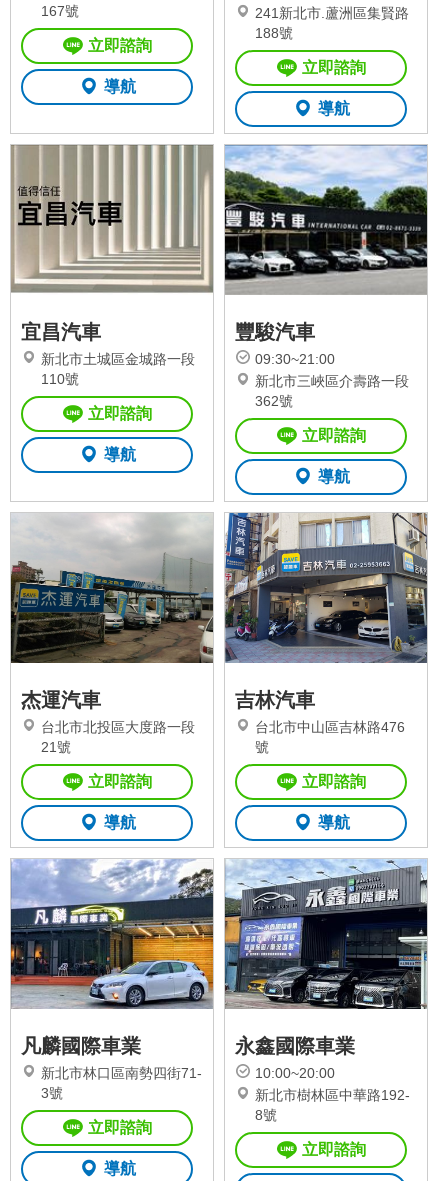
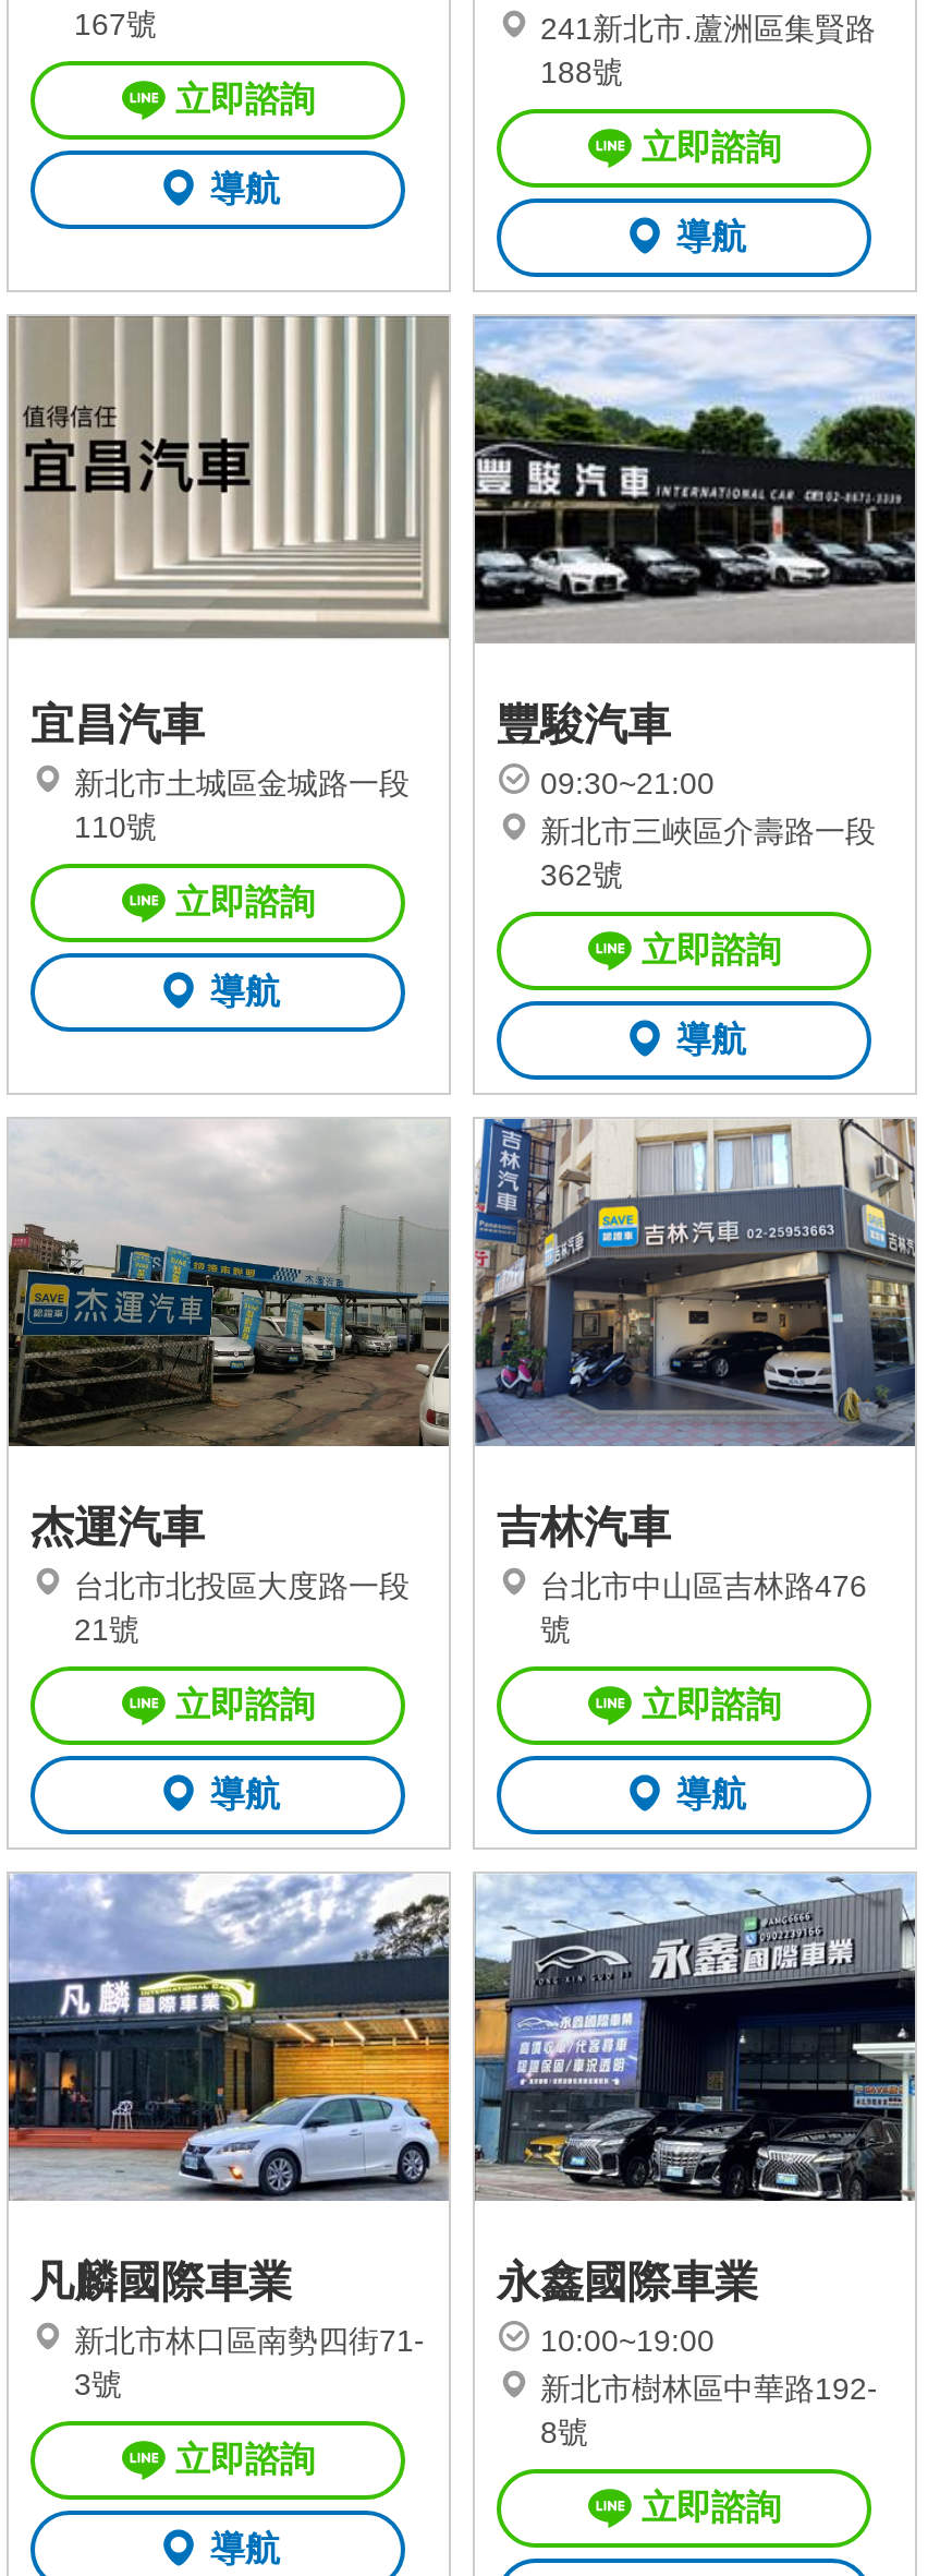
[255,1065,335,1081] 10:00~20:00 -> [540,2324,715,2359] 10:00~19:00

